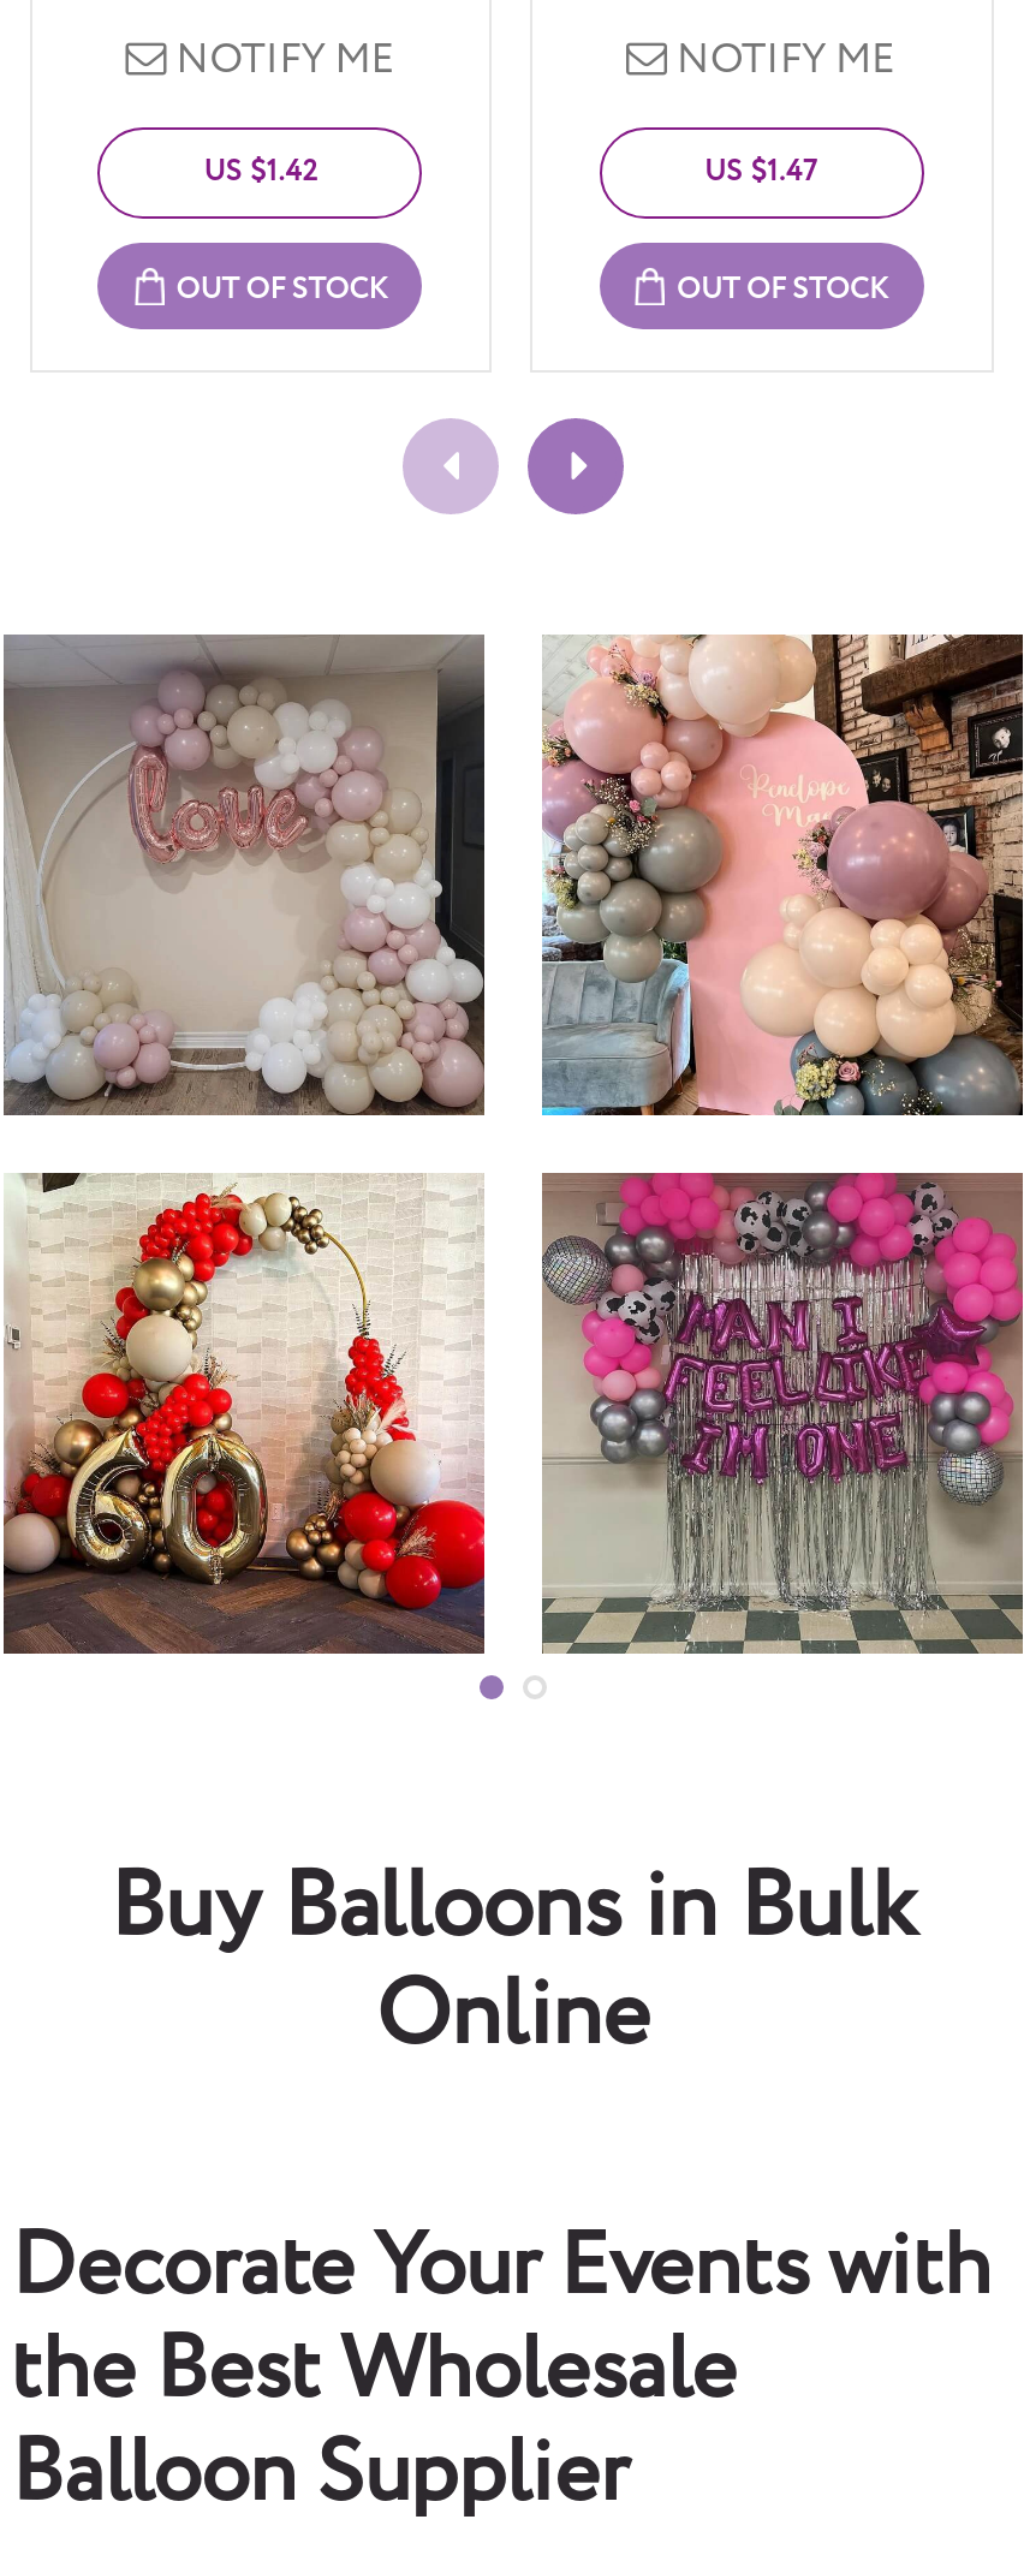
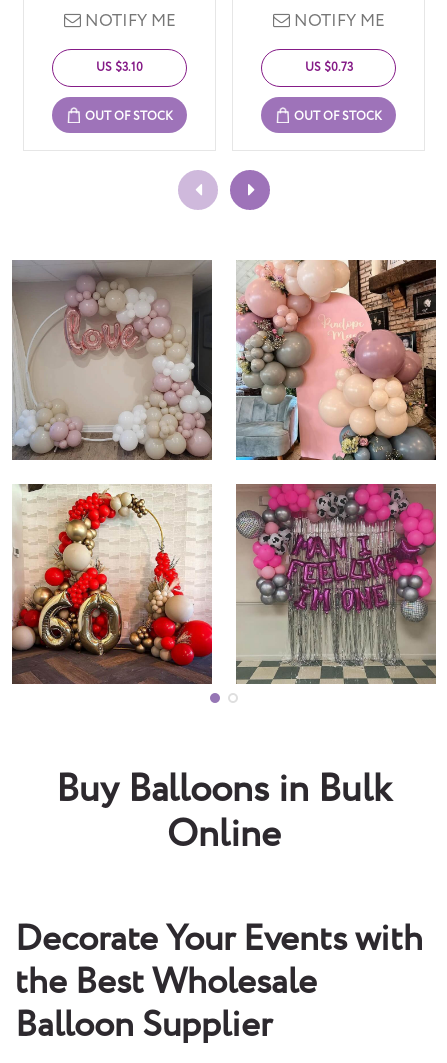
[204,152,317,193] US $1.42 -> [96,59,143,76] US $3.10
[704,152,817,193] US $1.47 -> [304,59,352,76] US $0.73

